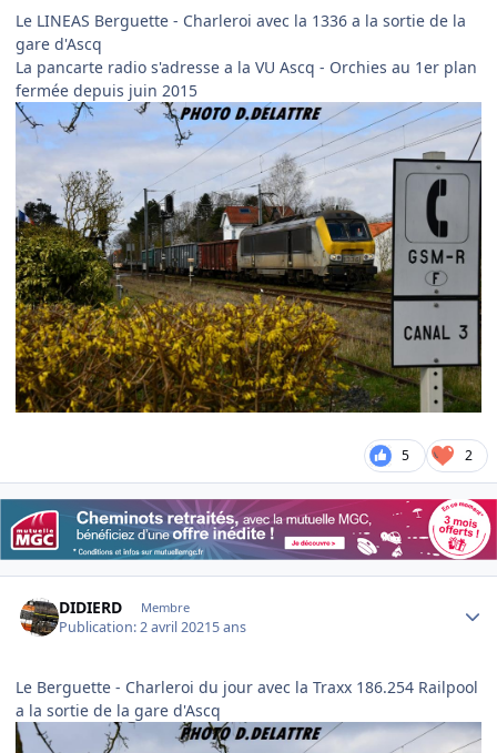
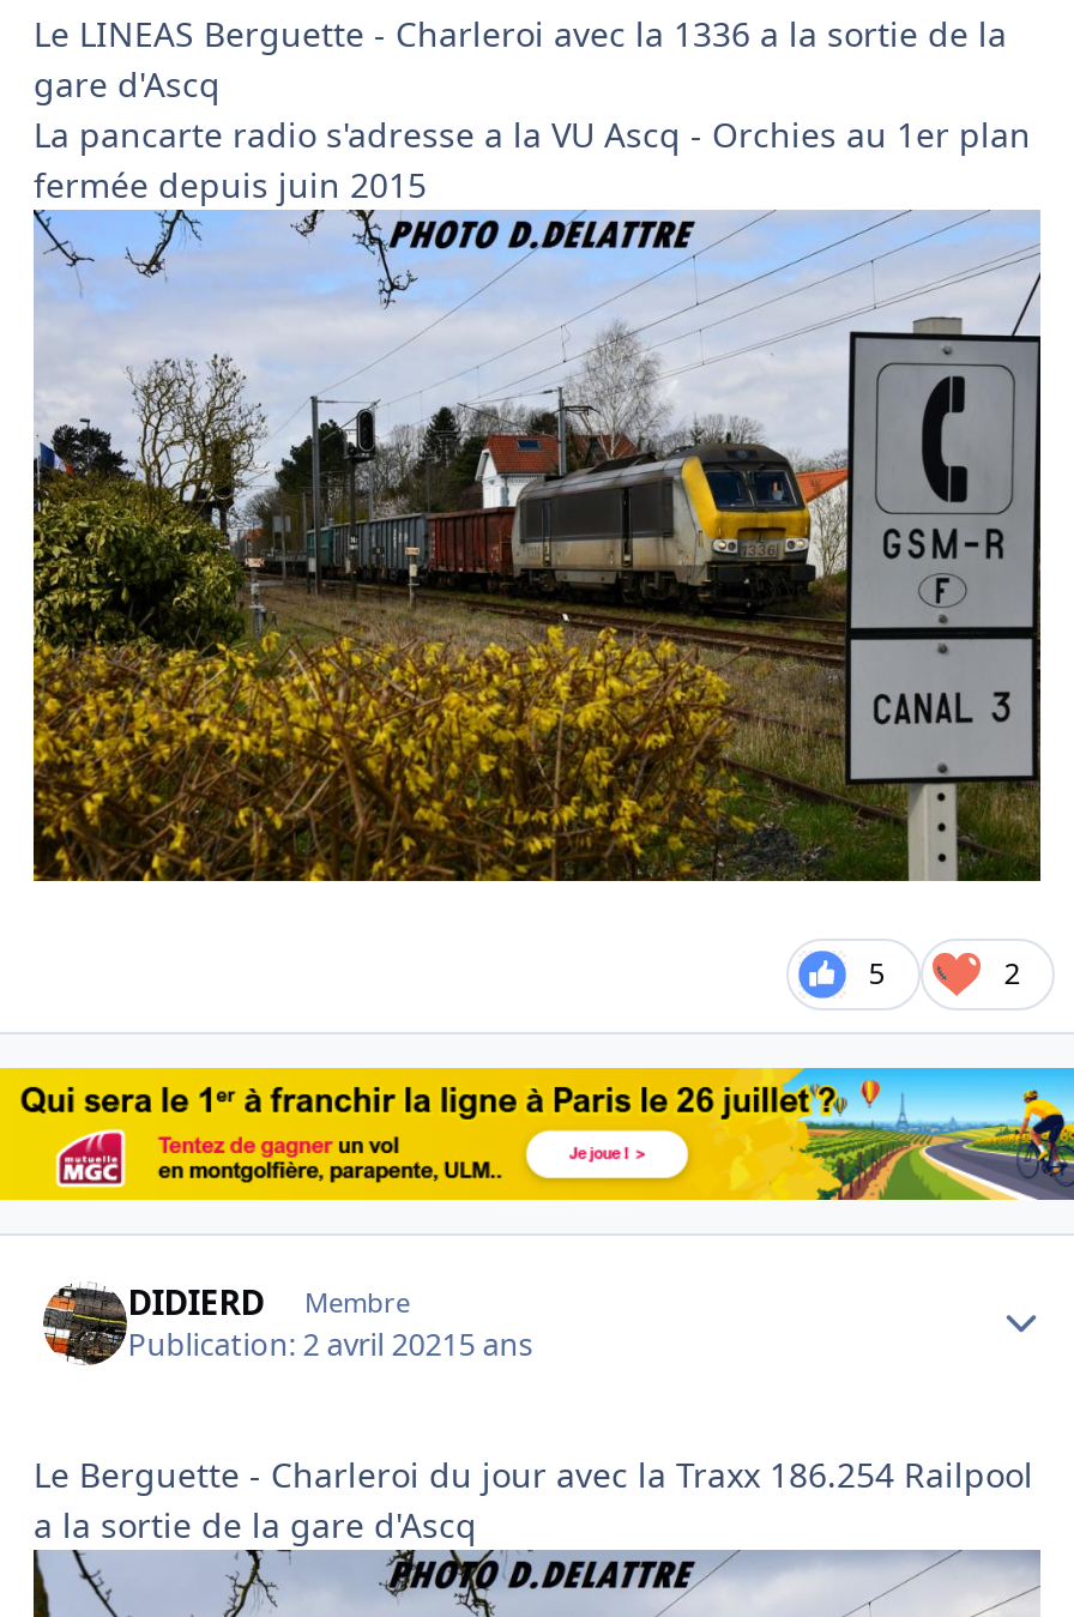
[3,498,494,561] [image] -> [7,1066,1067,1202] [image]

